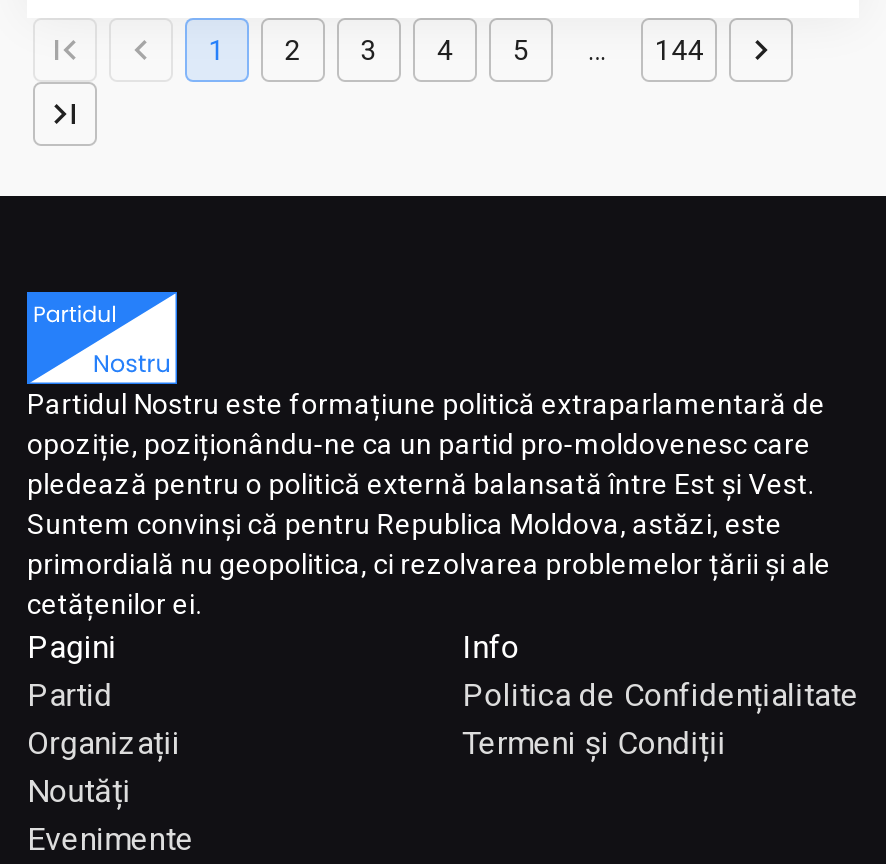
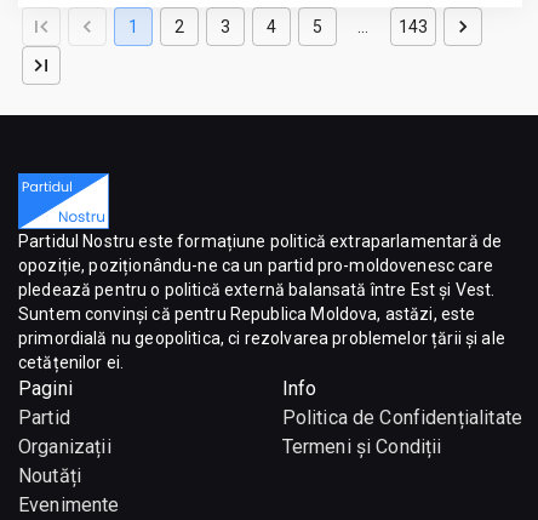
[655,34,704,66] 144 -> [399,17,428,36] 143

